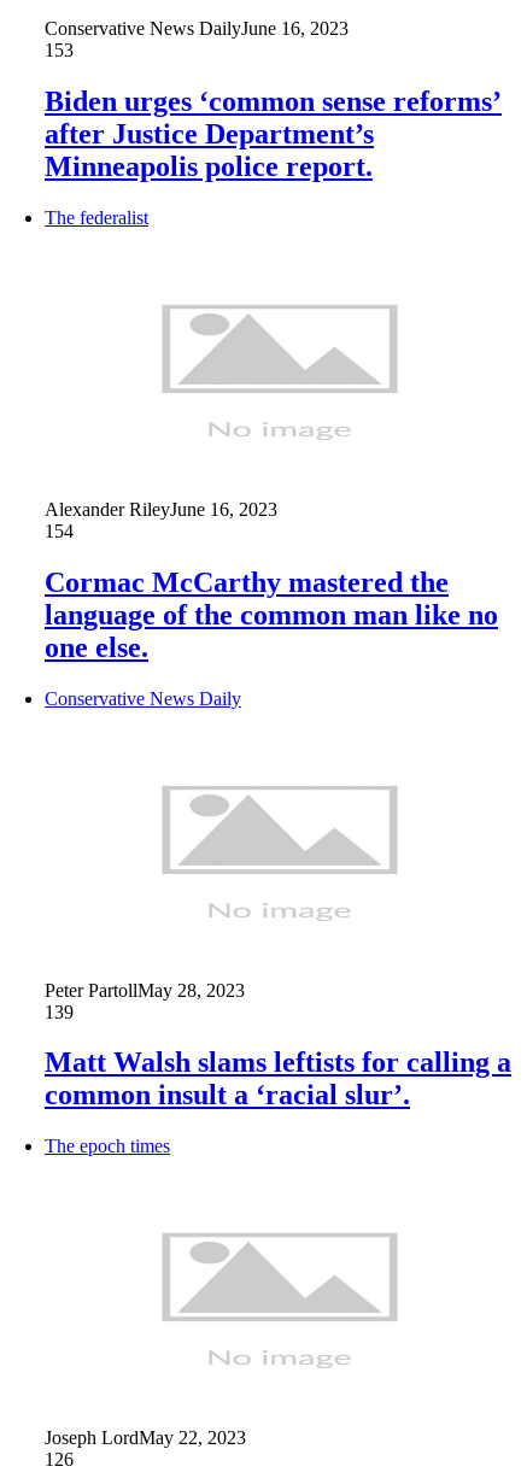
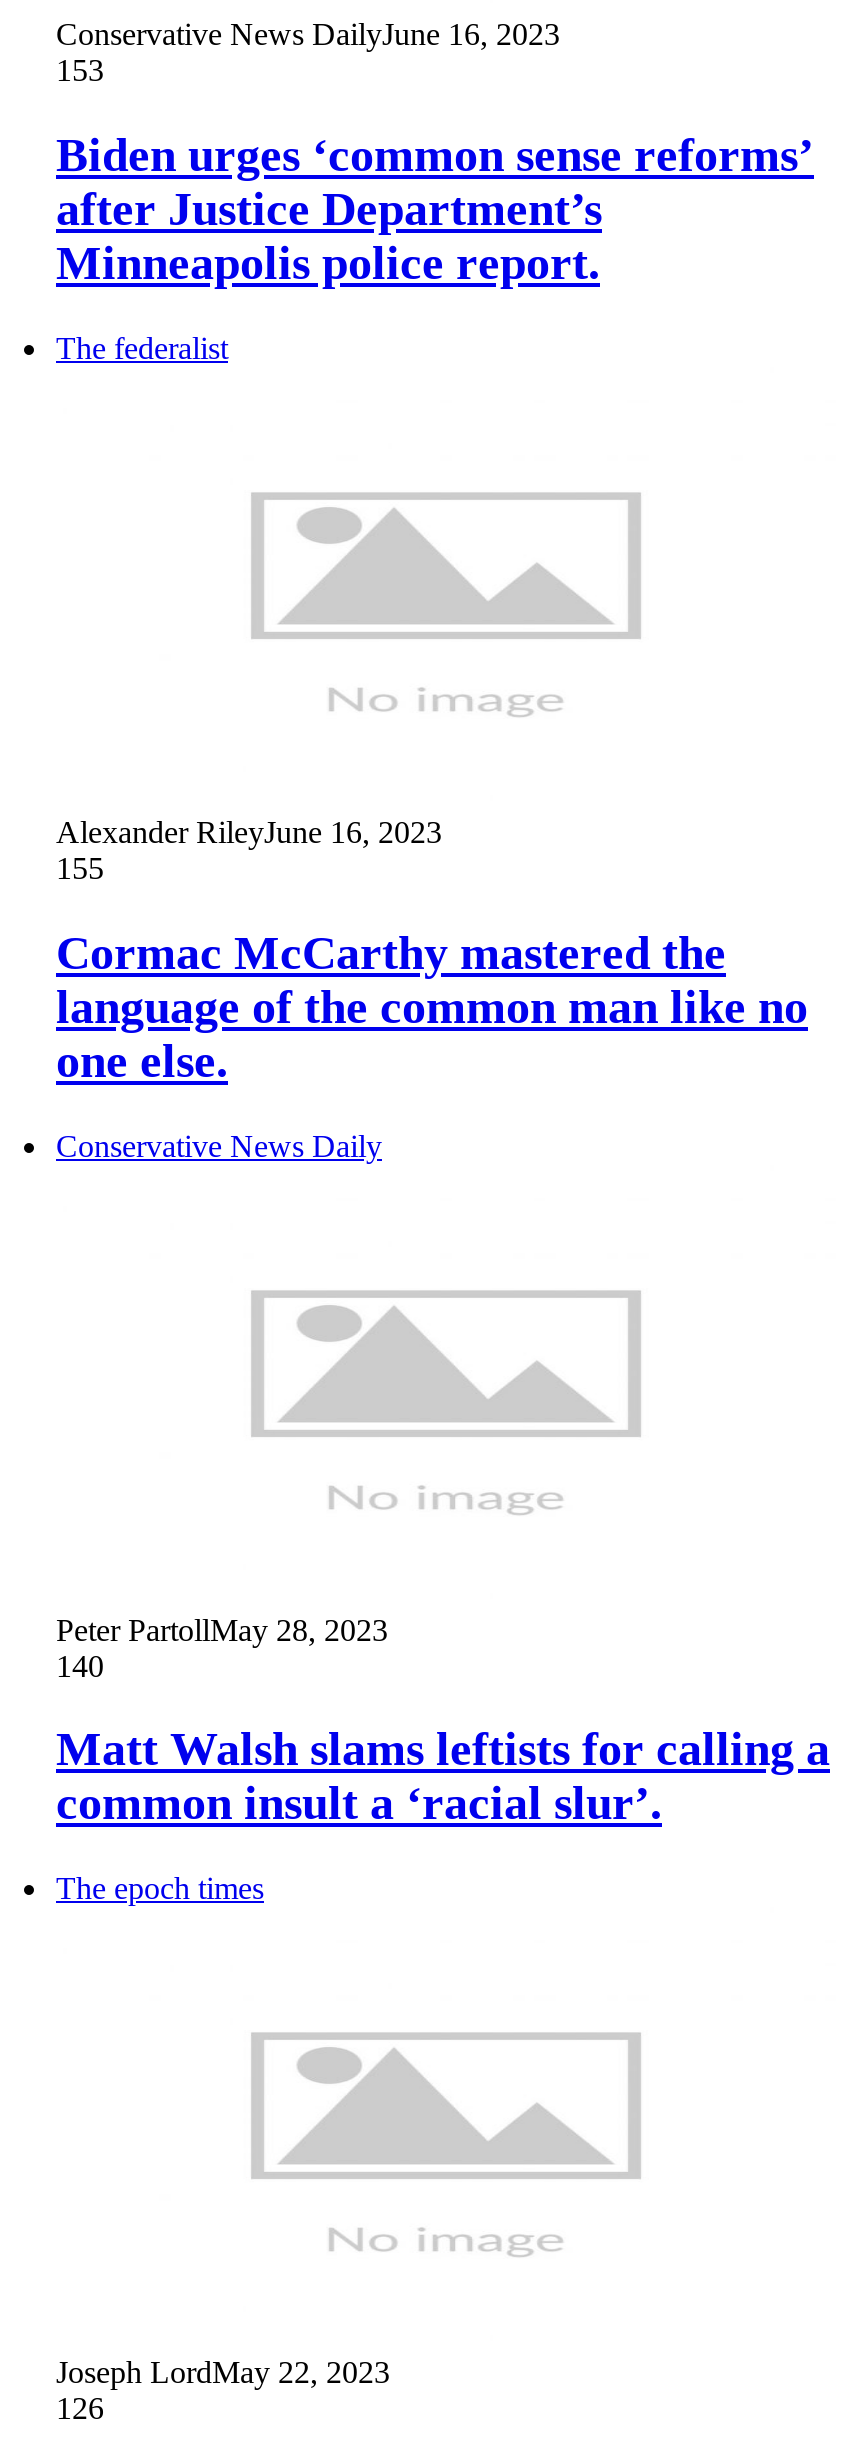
[45,520,74,541] 154 -> [56,850,104,884] 155
[45,1001,74,1022] 139 -> [56,1648,104,1682] 140

